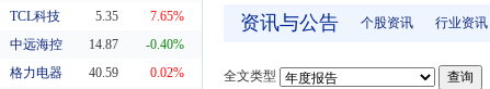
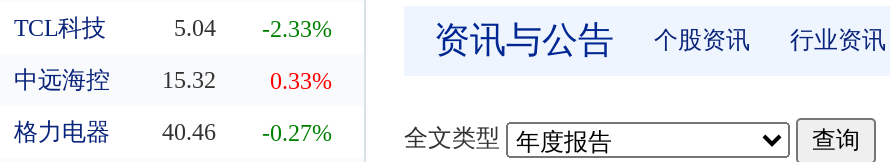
[95,9,118,24] 5.35 -> [174,14,216,42] 5.04
[150,9,184,24] 7.65% -> [262,14,332,42] -2.33%
[89,37,118,52] 14.87 -> [162,66,216,94] 15.32
[146,37,184,52] -0.40% -> [270,66,332,94] 0.33%
[89,65,118,80] 40.59 -> [162,118,216,146] 40.46
[150,65,184,81] 0.02% -> [262,118,332,146] -0.27%

